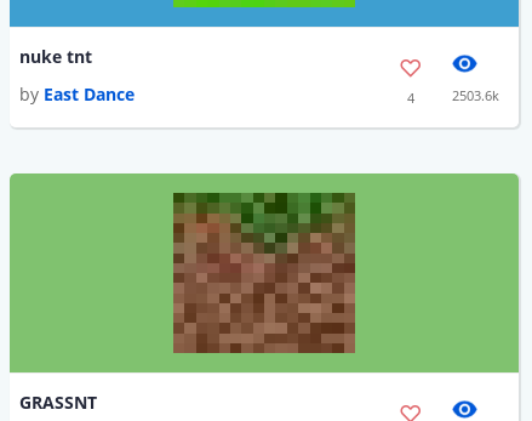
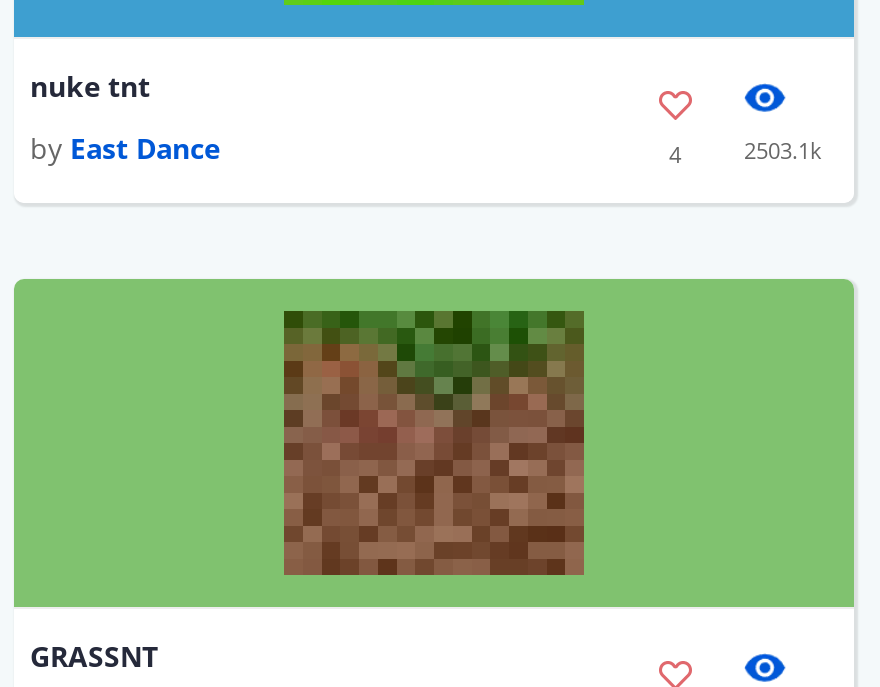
[452,86,499,104] 2503.6k -> [744,135,822,165] 2503.1k

